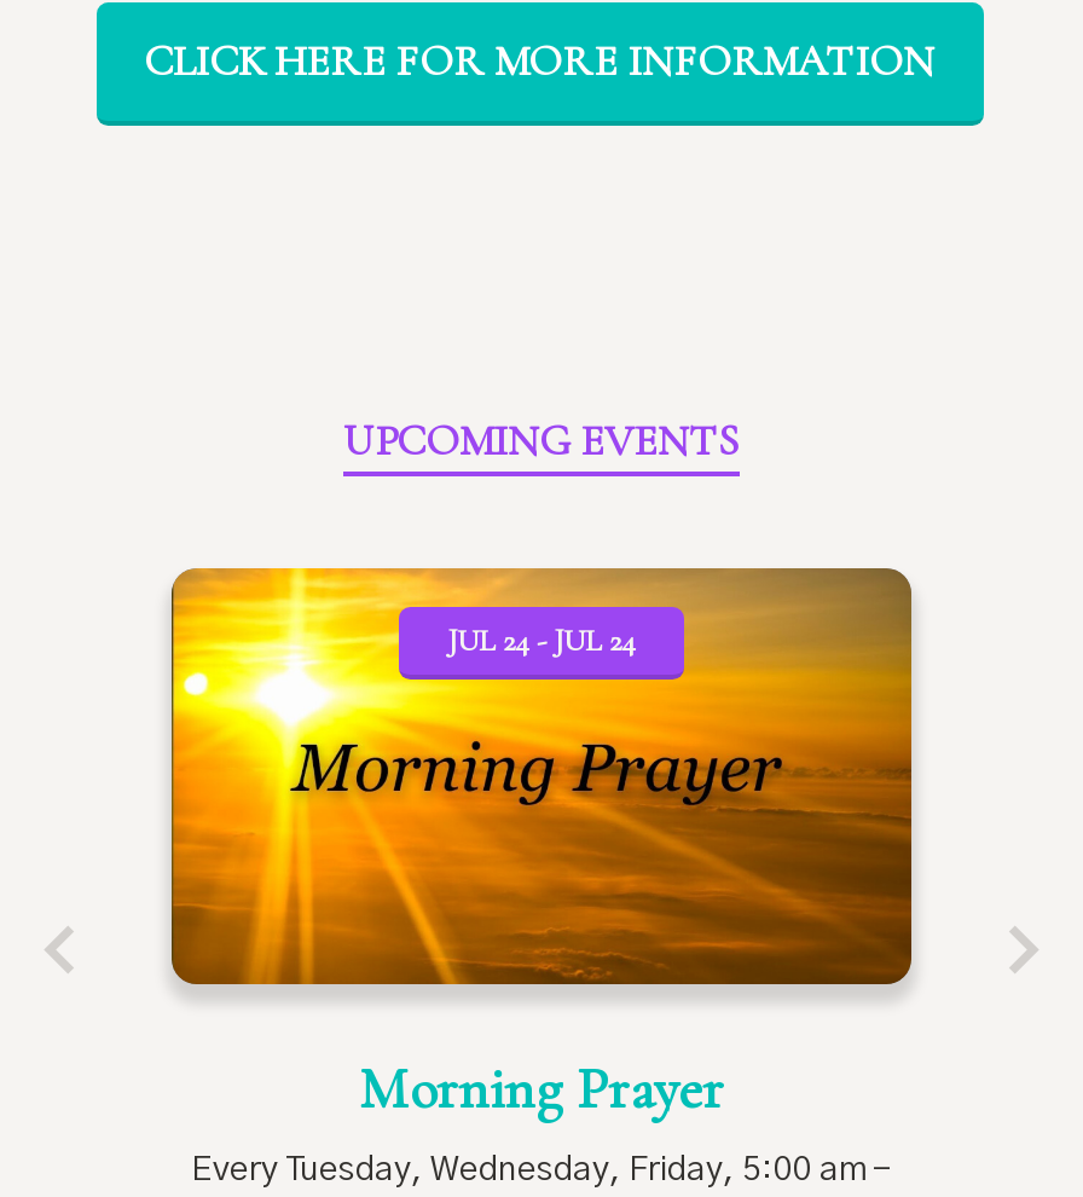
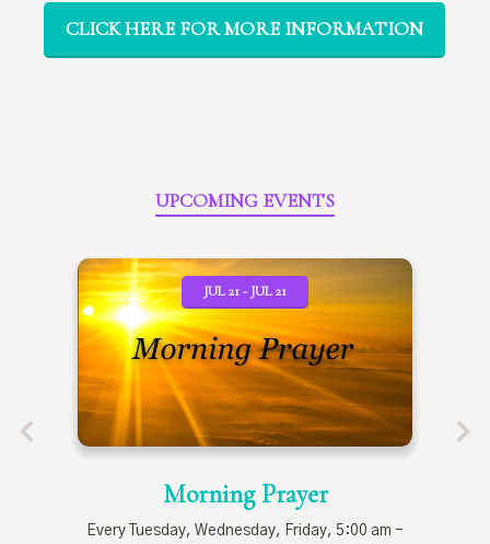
[447,620,636,659] JUL 24 - JUL 24 -> [203,282,287,299] JUL 21 - JUL 21

